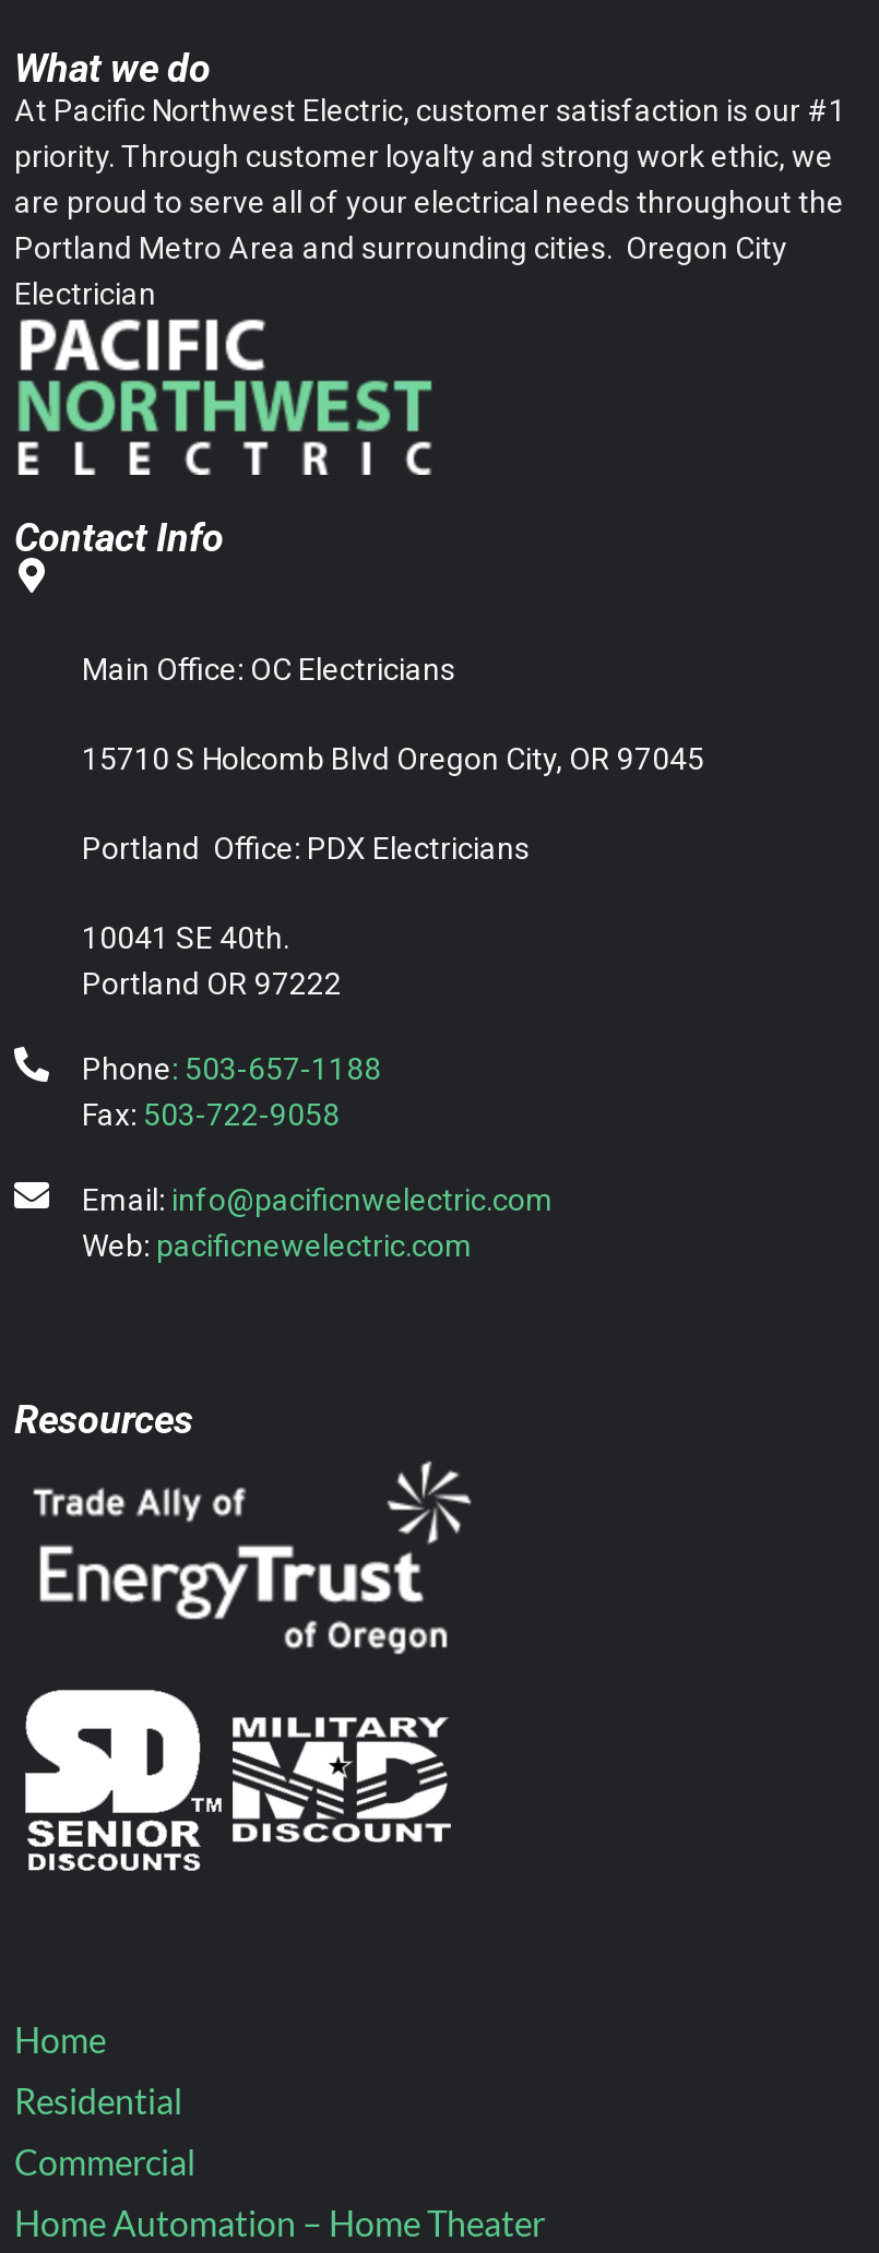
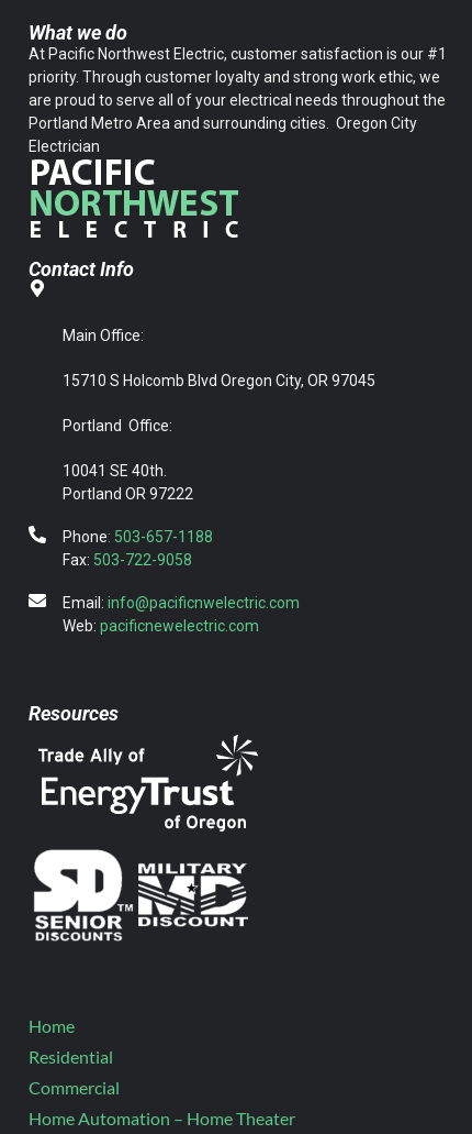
[82,651,455,686] Main Office: OC Electricians -> [63,327,144,344] Main Office:
[82,830,536,865] Portland Office: PDX Electricians -> [63,417,172,434] Portland Office:

